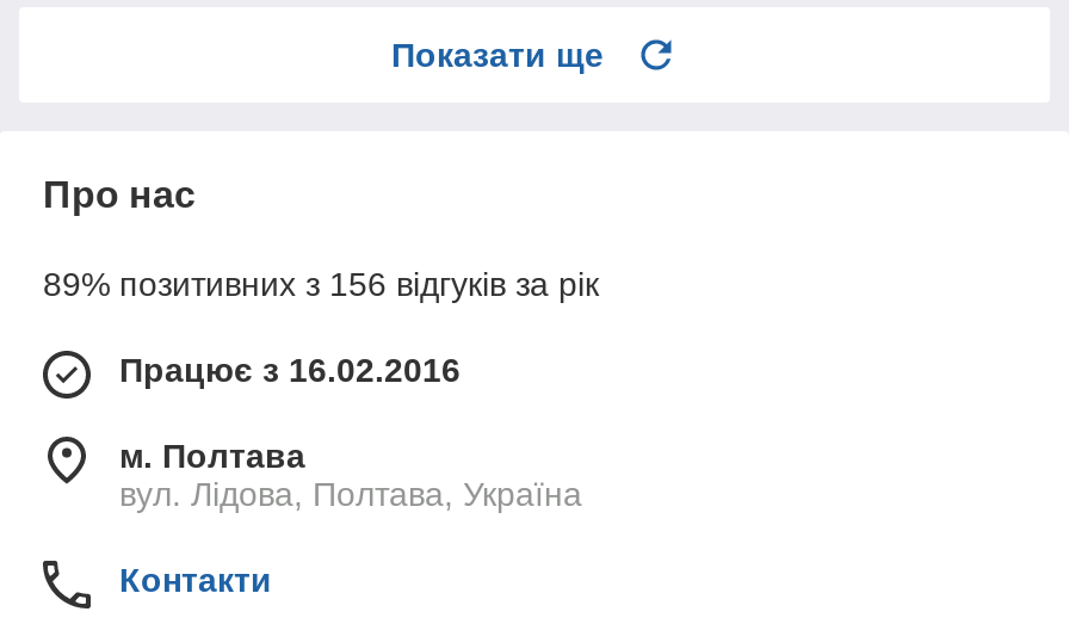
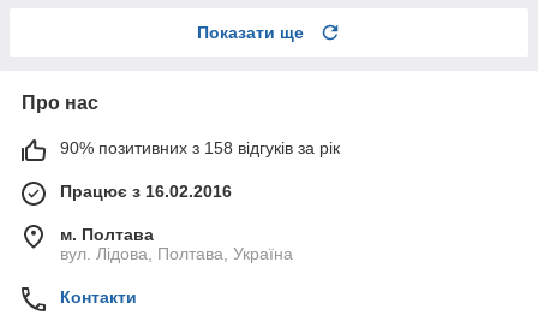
[43,266,599,304] 89% позитивних з 156 відгуків за рік -> [60,139,340,158] 90% позитивних з 158 відгуків за рік

